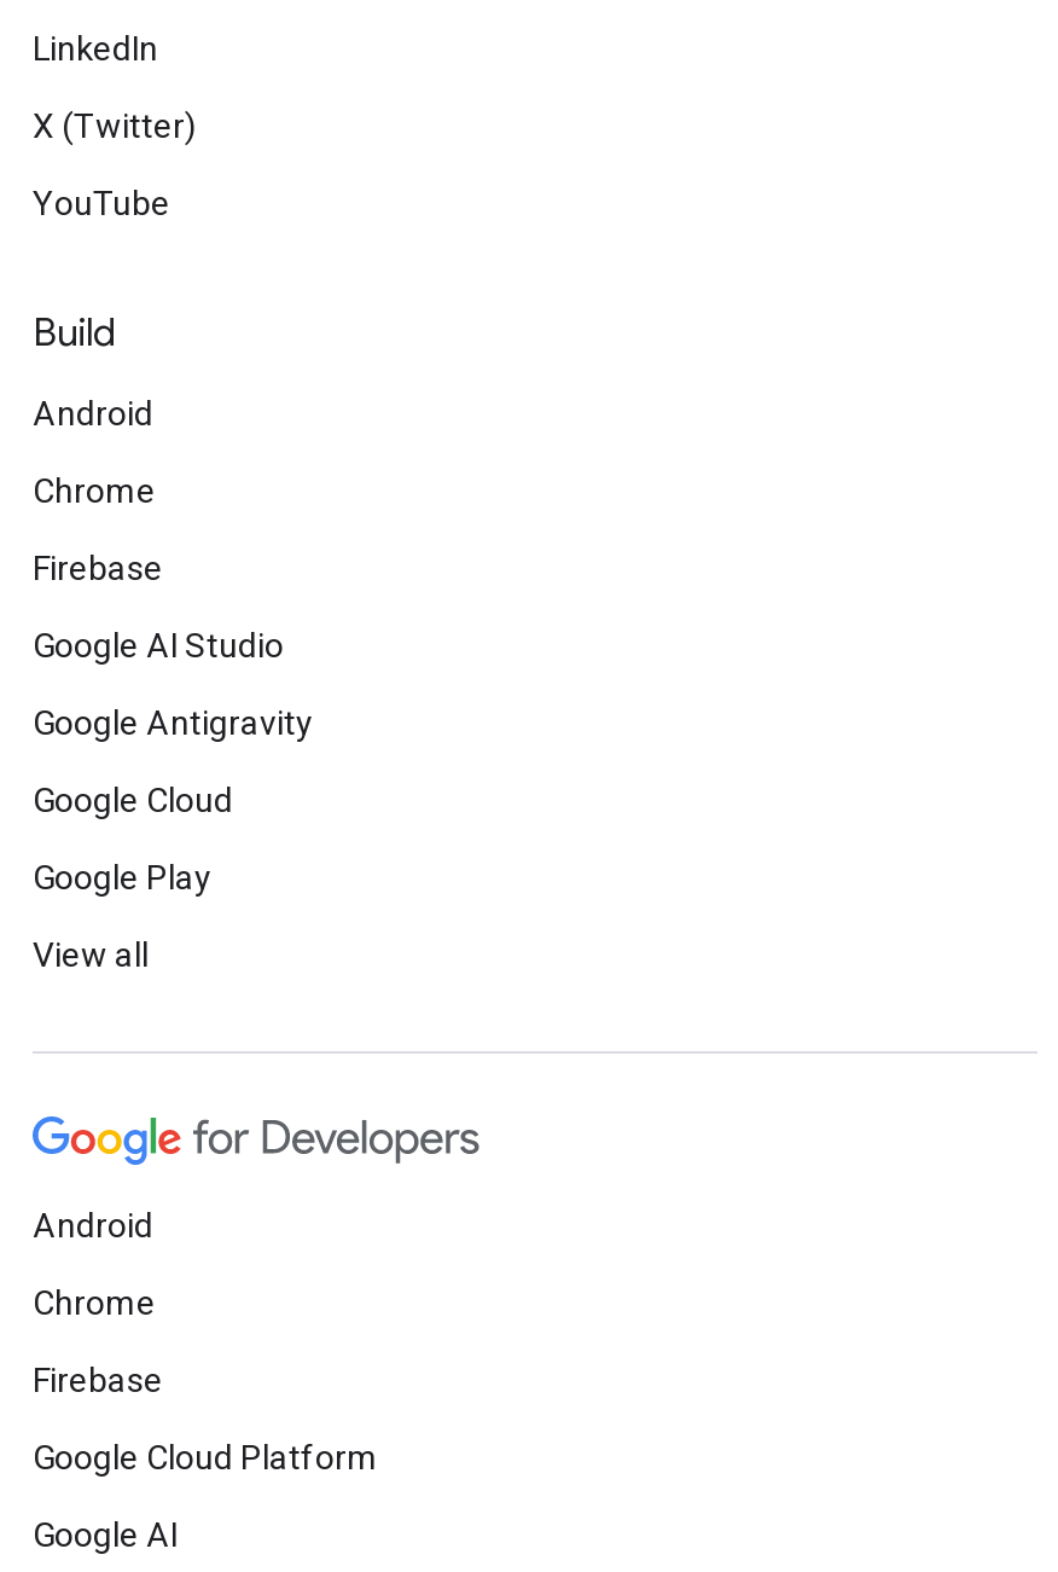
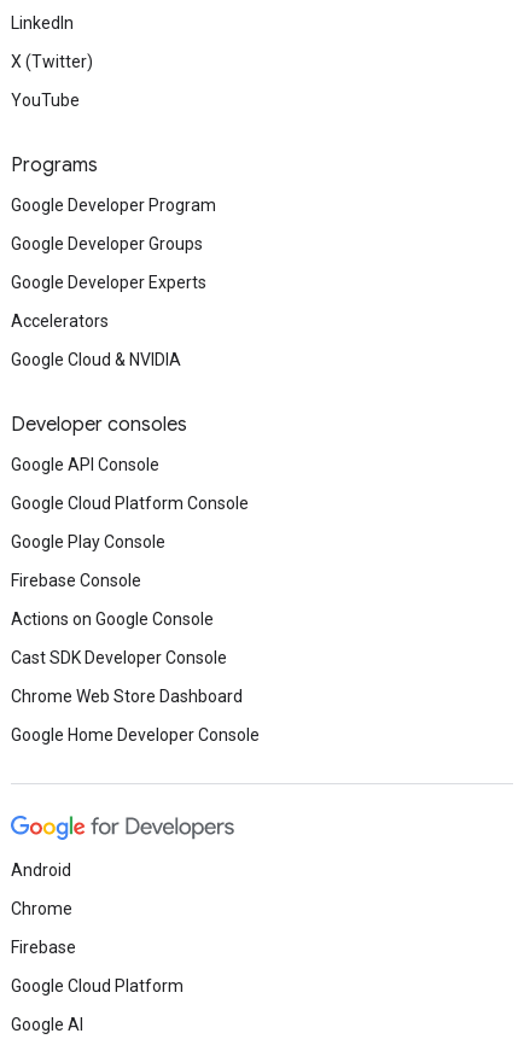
[33,309,313,974] Build | Android | Chrome | Firebase | Google AI Studio | Google Antigravity | Google Cloud | Google Play | View all -> [11,153,260,745] Programs | Google Developer Program | Google Developer Groups | Google Developer Experts | Accelerators | Google Cloud & NVIDIA | Developer consoles | Google API Console | Google Cloud Platform Console | Google Play Console | Firebase Console | Actions on Google Console | Cast SDK Developer Console | Chrome Web Store Dashboard | Google Home Developer Console

